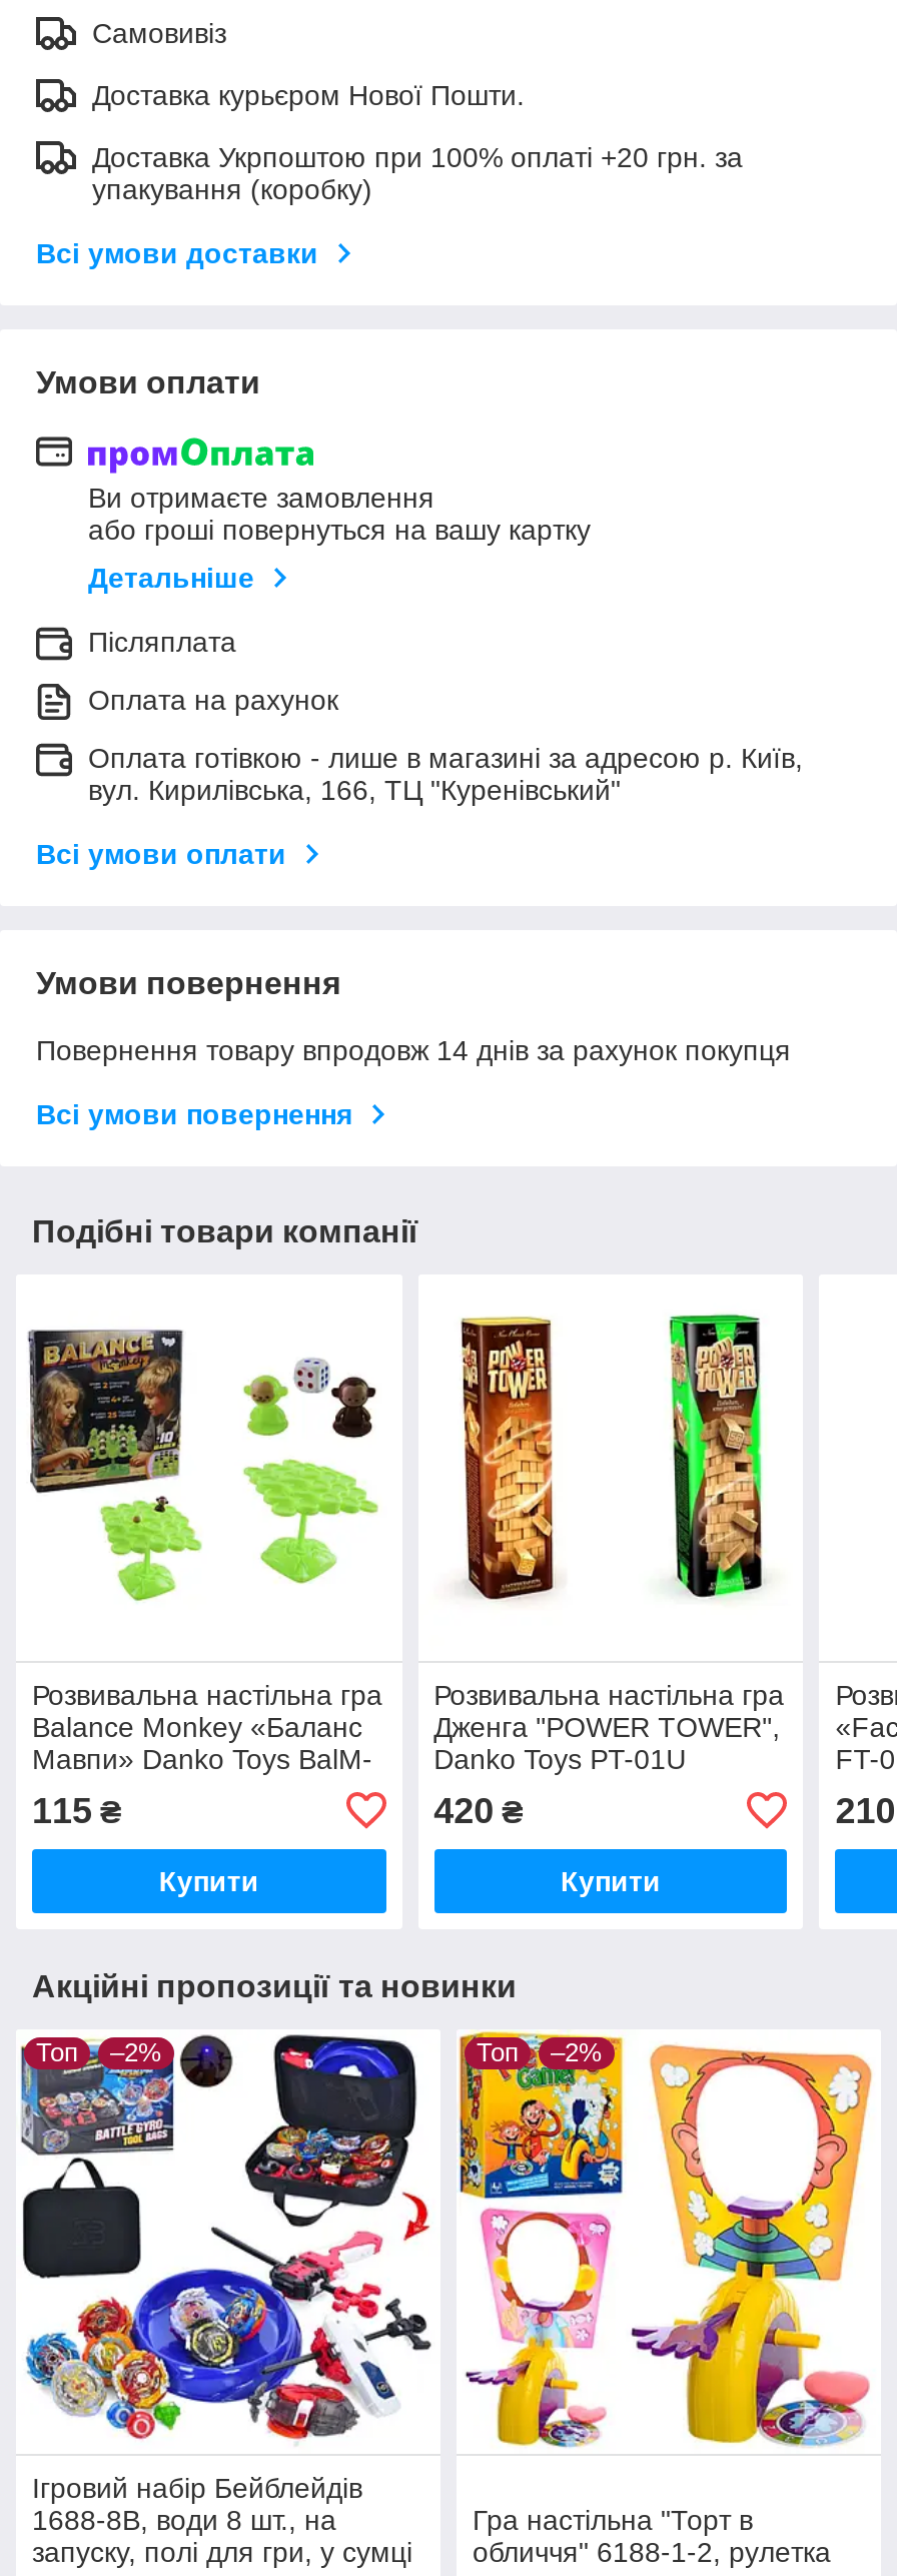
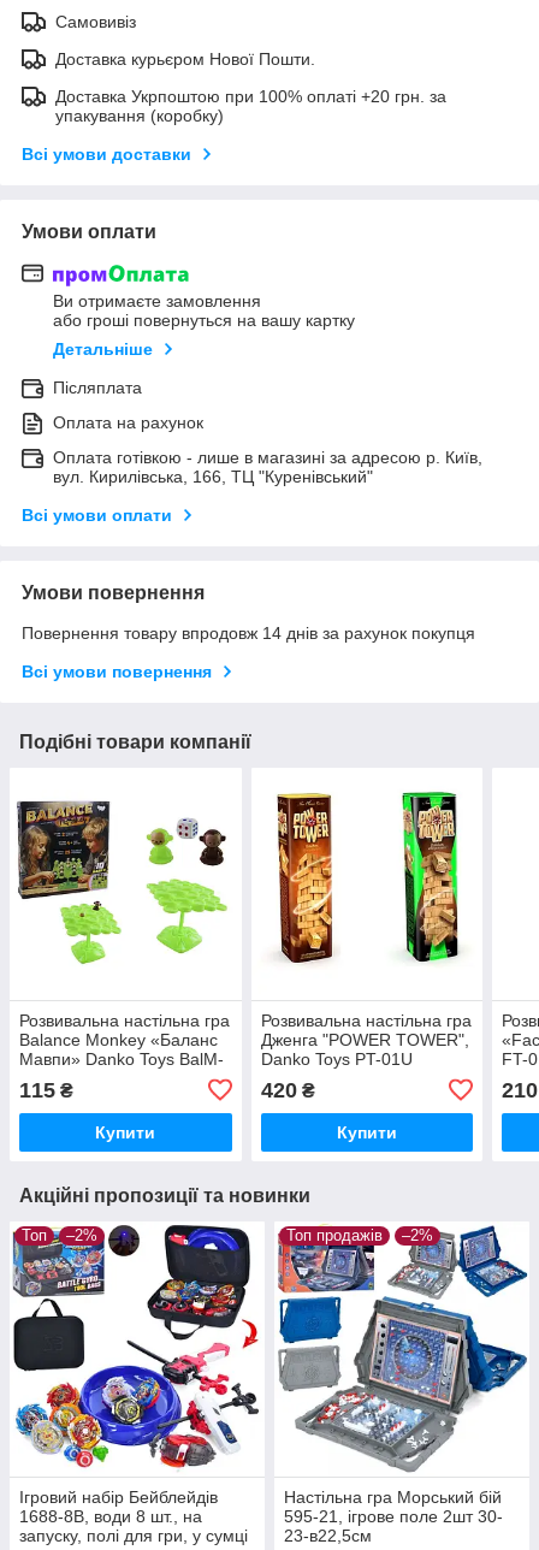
[459,2037,877,2448] [image] | Топ -> [277,1225,528,1473] [image] | Топ продажів
[473,2504,831,2568] Гра настільна "Торт в | обличчя" 6188-1-2, рулетка -> [284,1487,503,1545] Настільна гра Морський бій | 595-21, ігрове поле 2шт 30- | 23-в22,5см

